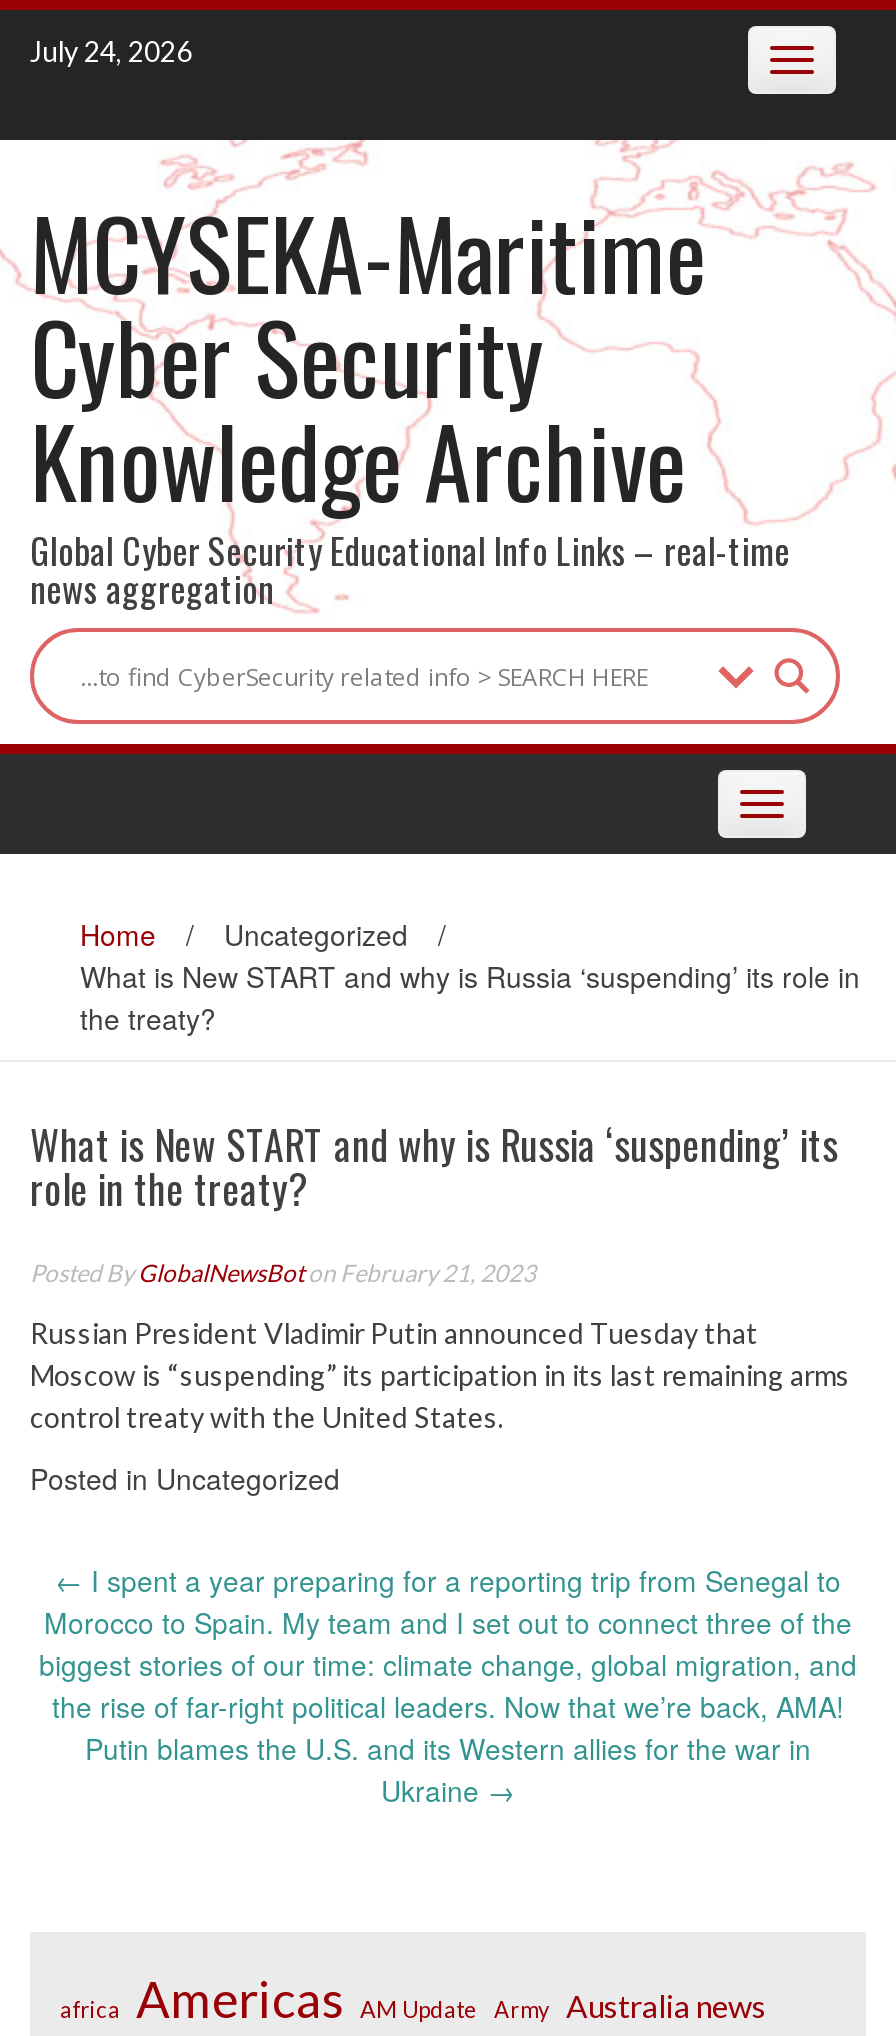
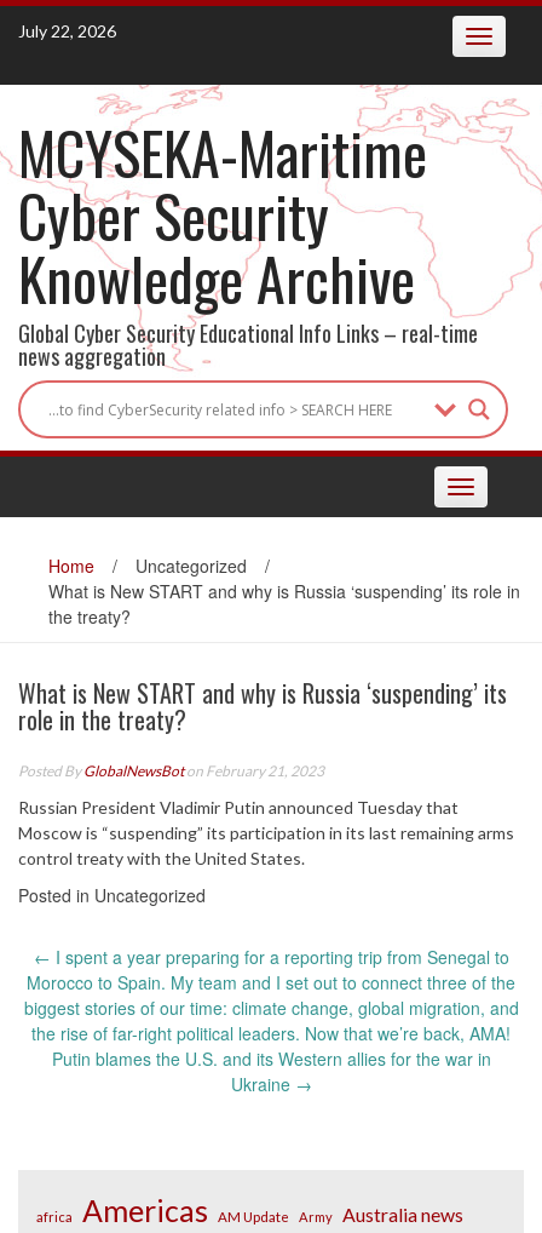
[30,34,192,68] July 24, 2026 -> [18,21,116,41] July 22, 2026

